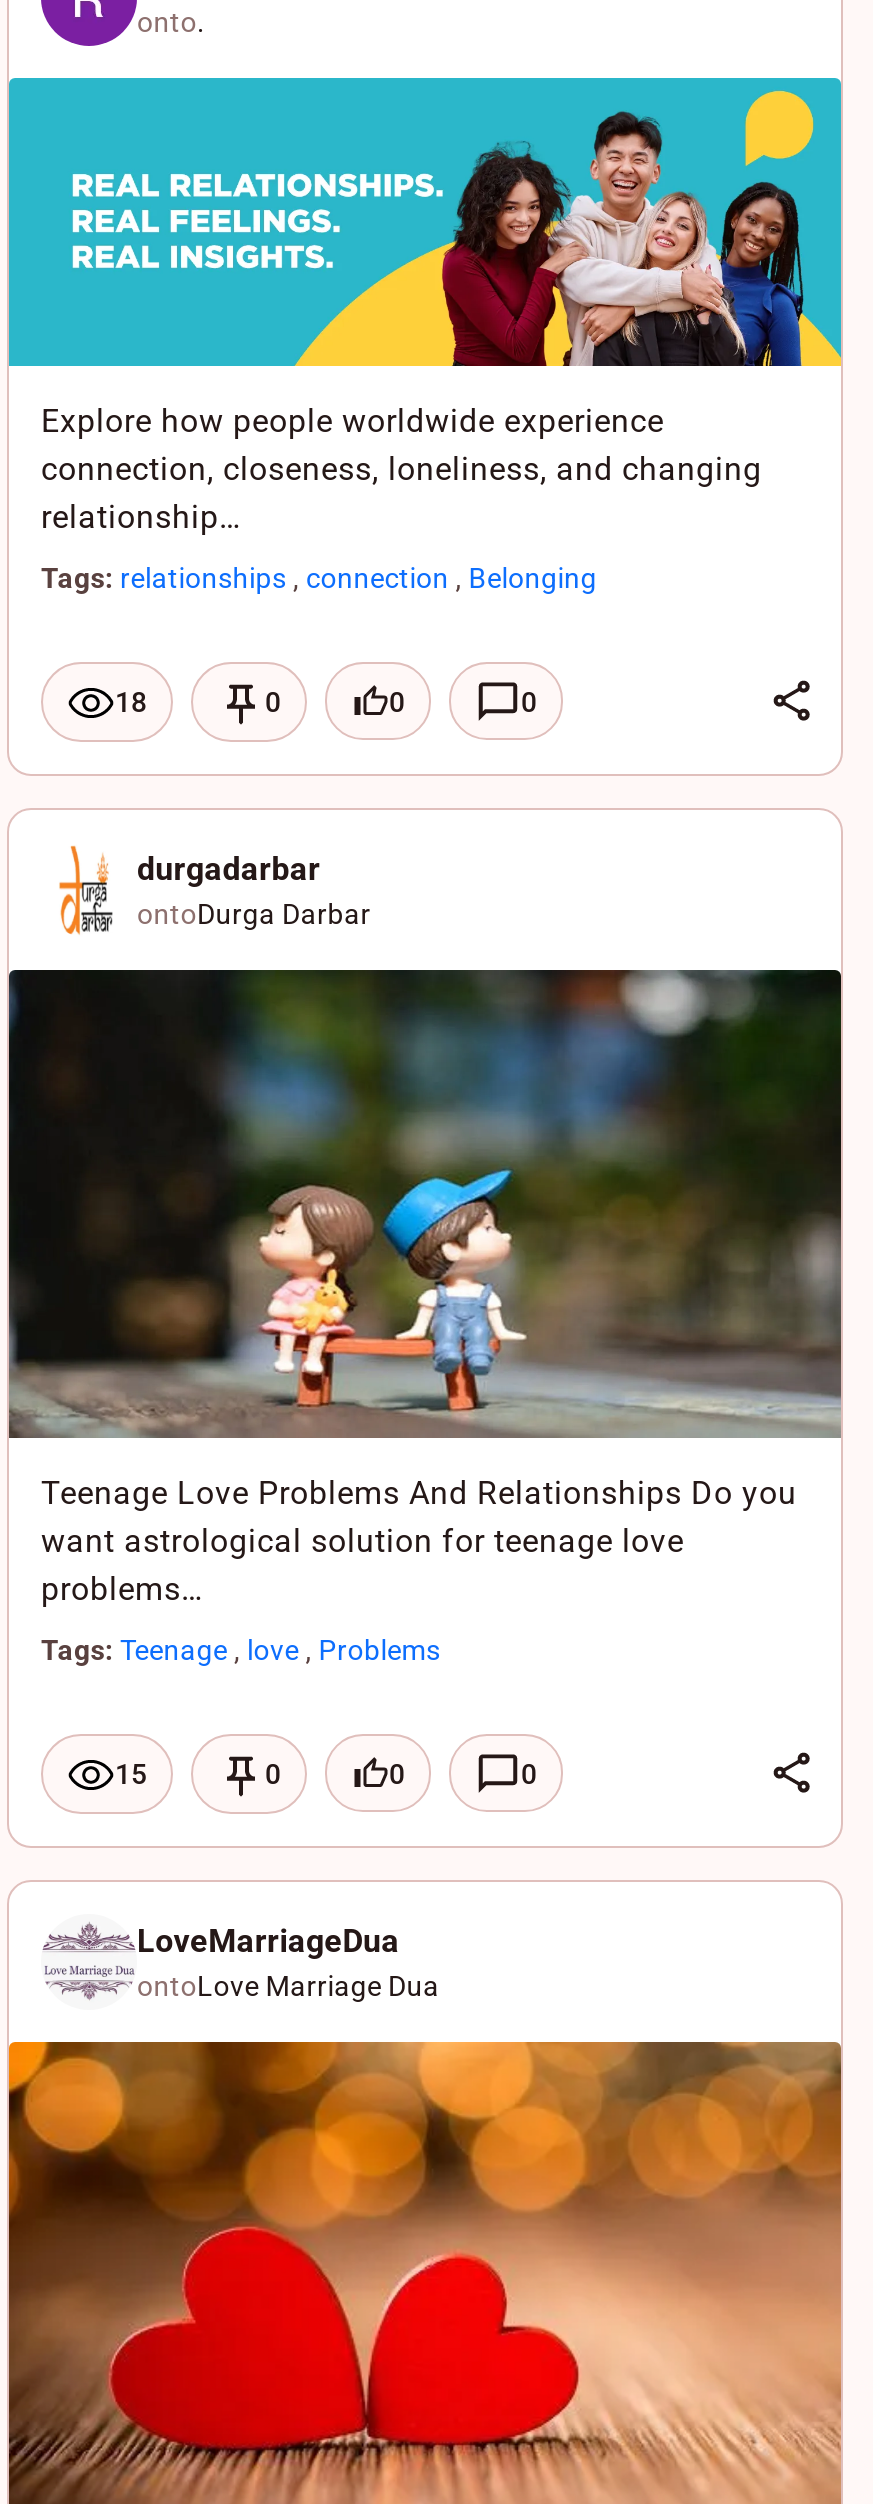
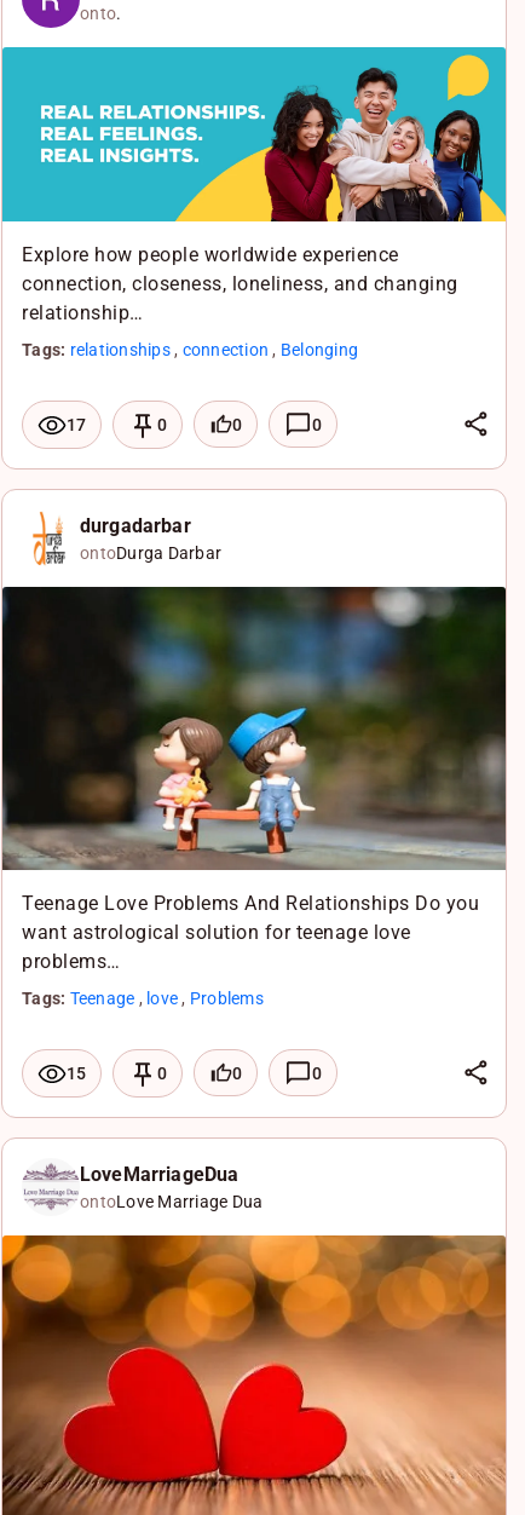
[115,687,147,719] 18 -> [66,416,86,435] 17

